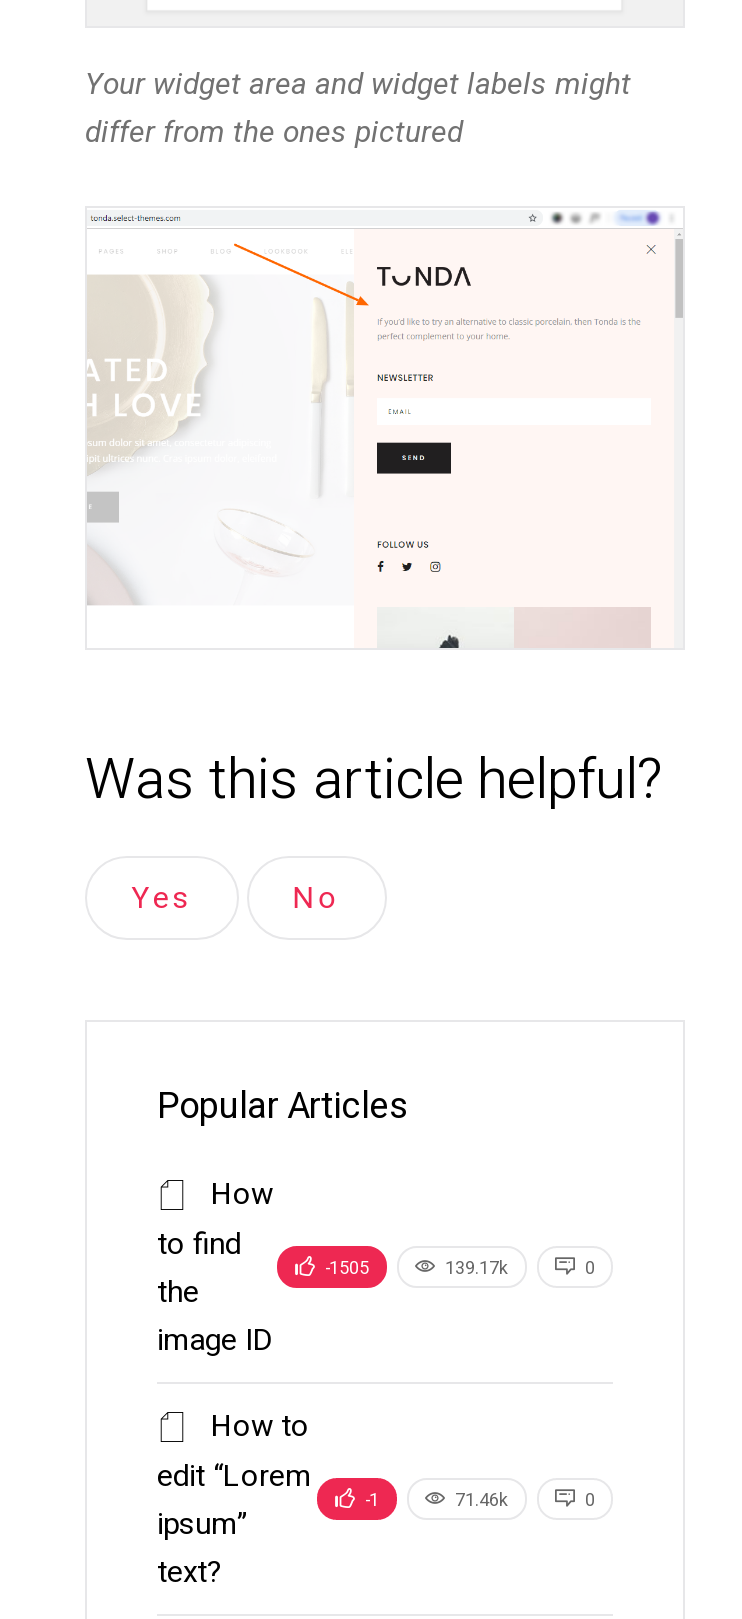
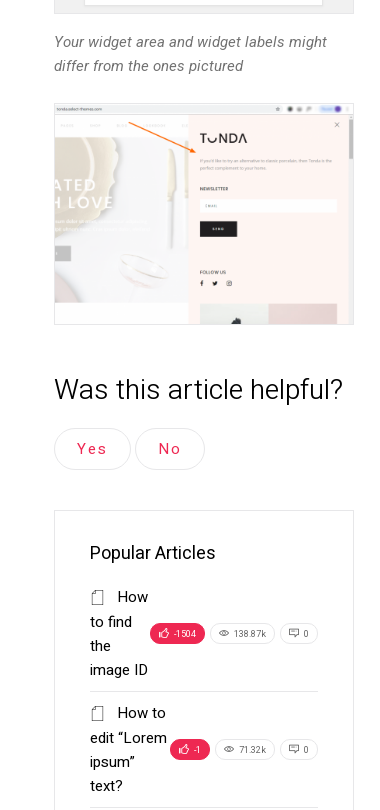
[325,1257,509,1283] -1505 | 139.17k -> [174,628,266,641] -1504 | 138.87k
[455,1489,509,1515] 71.46k -> [239,744,266,757] 71.32k

